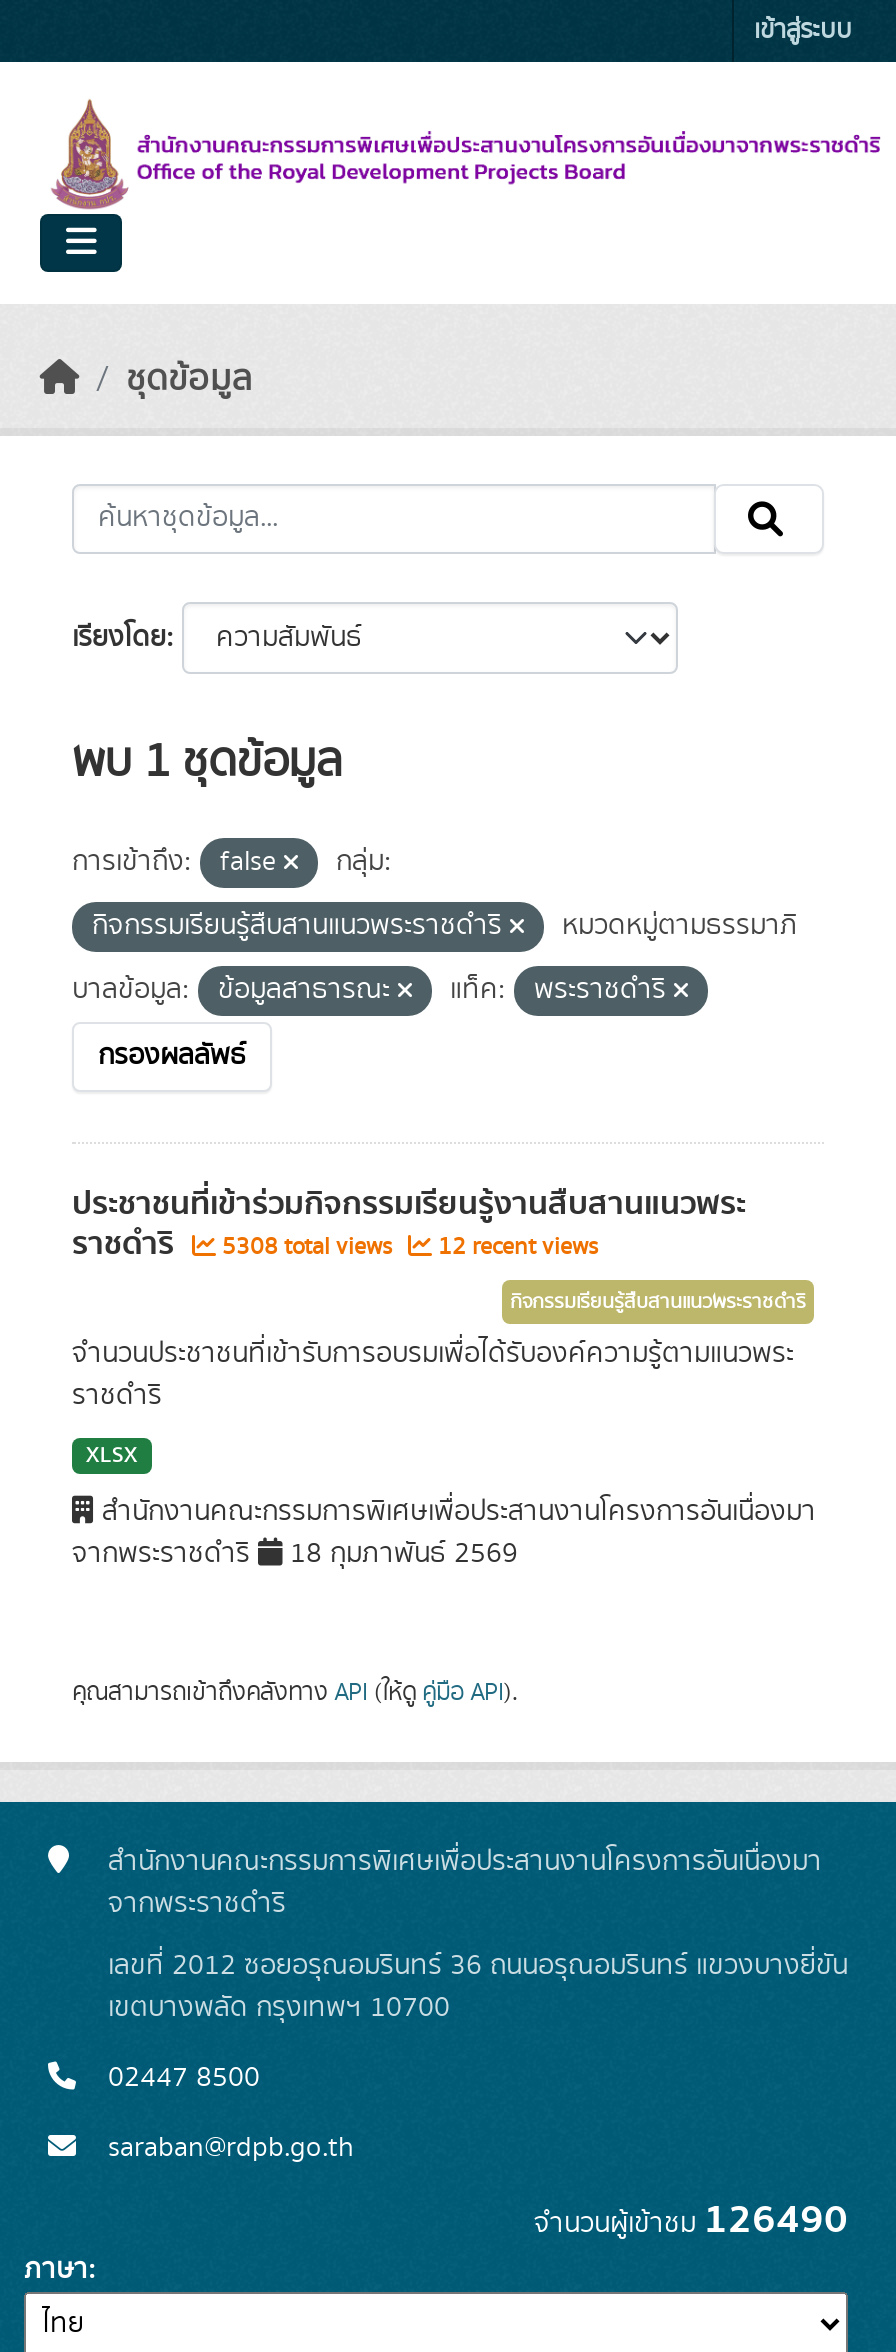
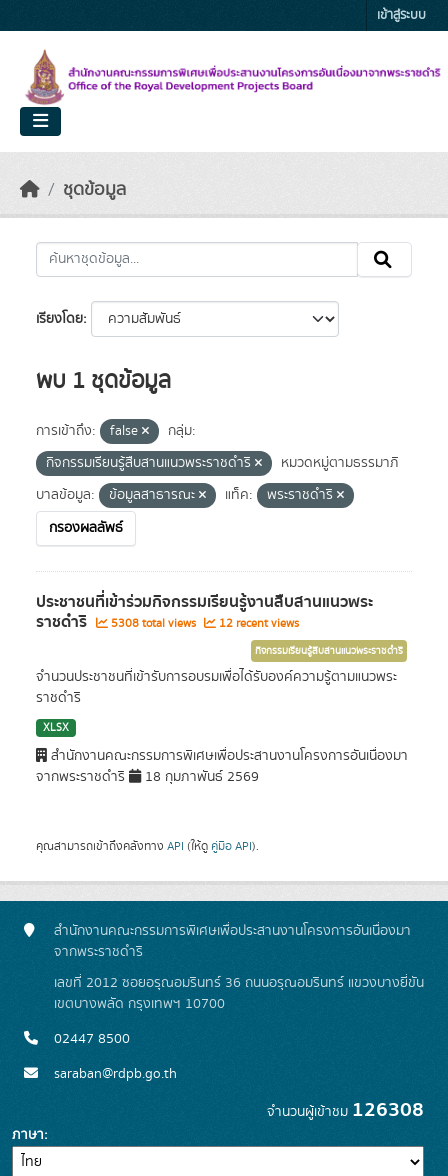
[534,2188,848,2252] จำนวนผู้เข้าชม126490 -> [267,1094,424,1126] จำนวนผู้เข้าชม126308

